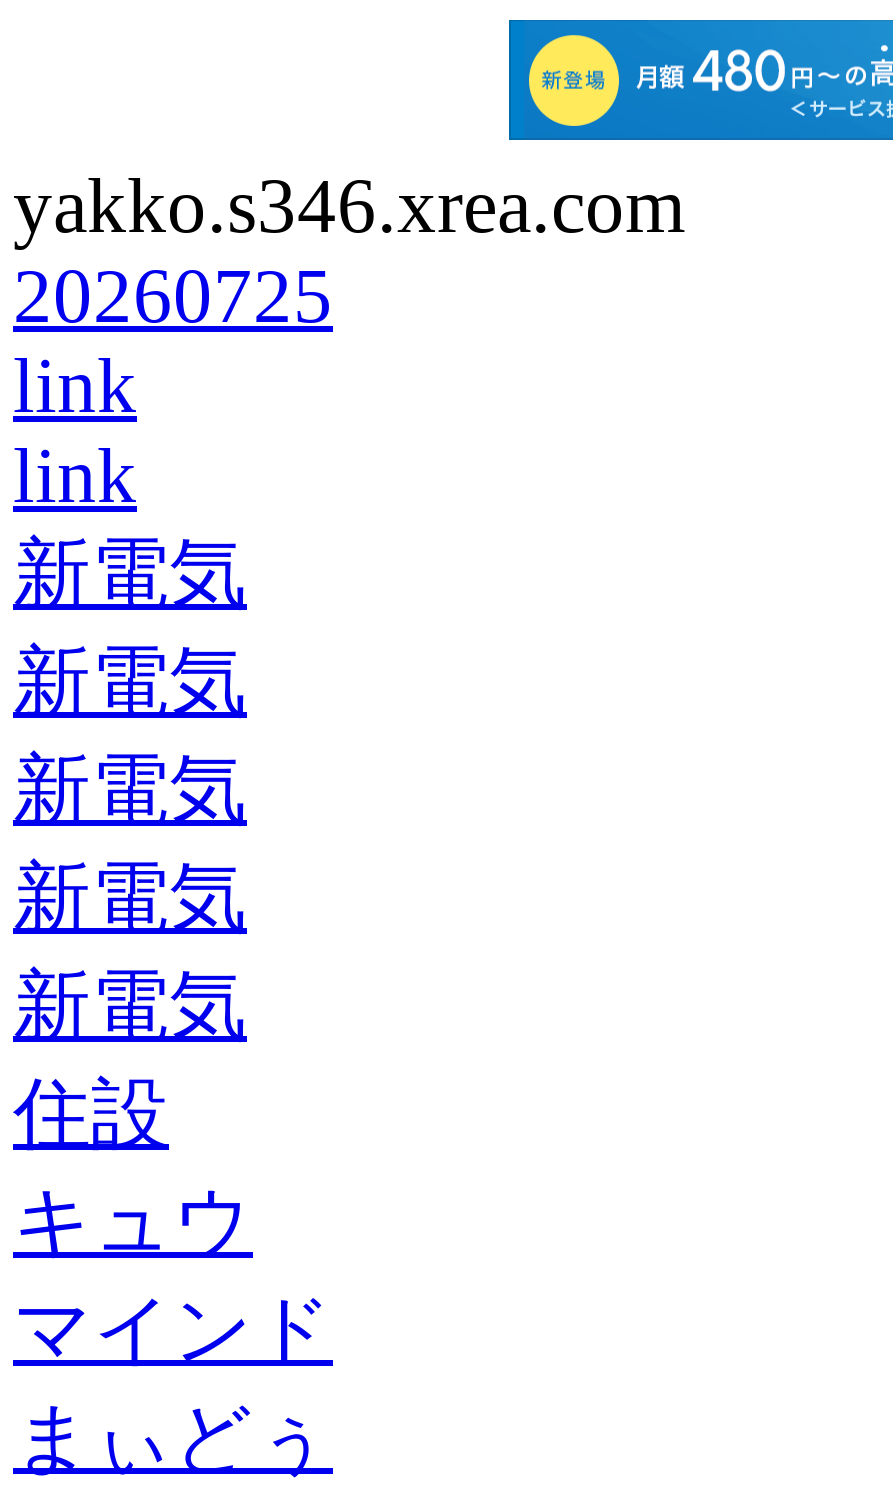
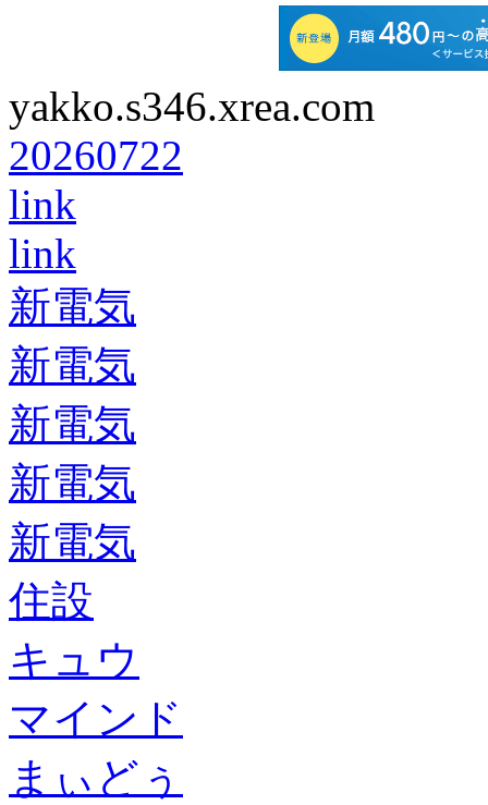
[13,251,333,337] 20260725 -> [9,131,183,178] 20260722

